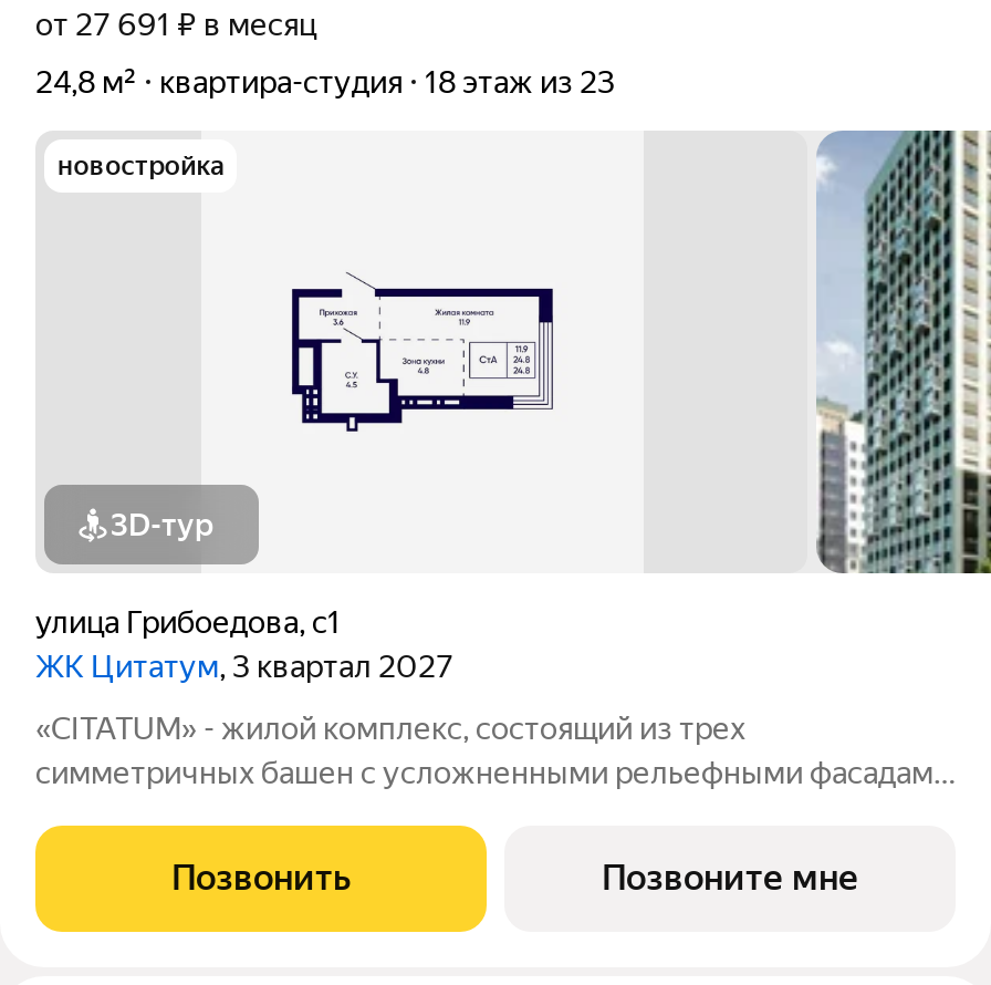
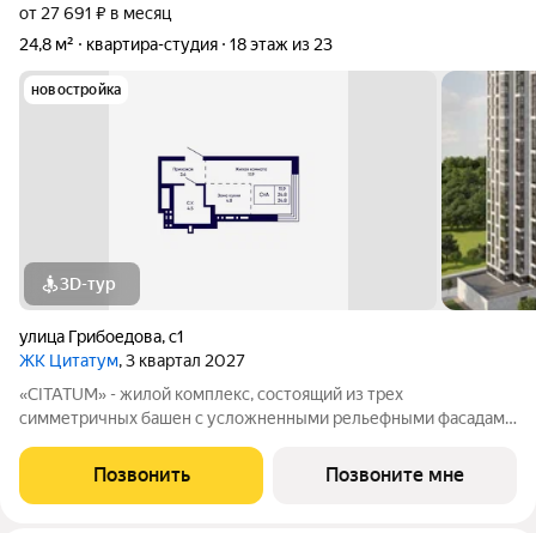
[816,131,984,576] [image] -> [440,71,532,311] [image]

